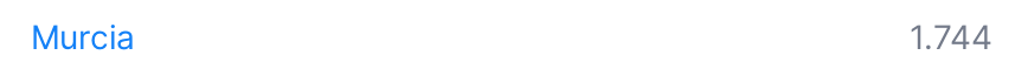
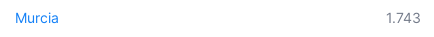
[910,15,992,55] 1.744 -> [386,9,421,26] 1.743

